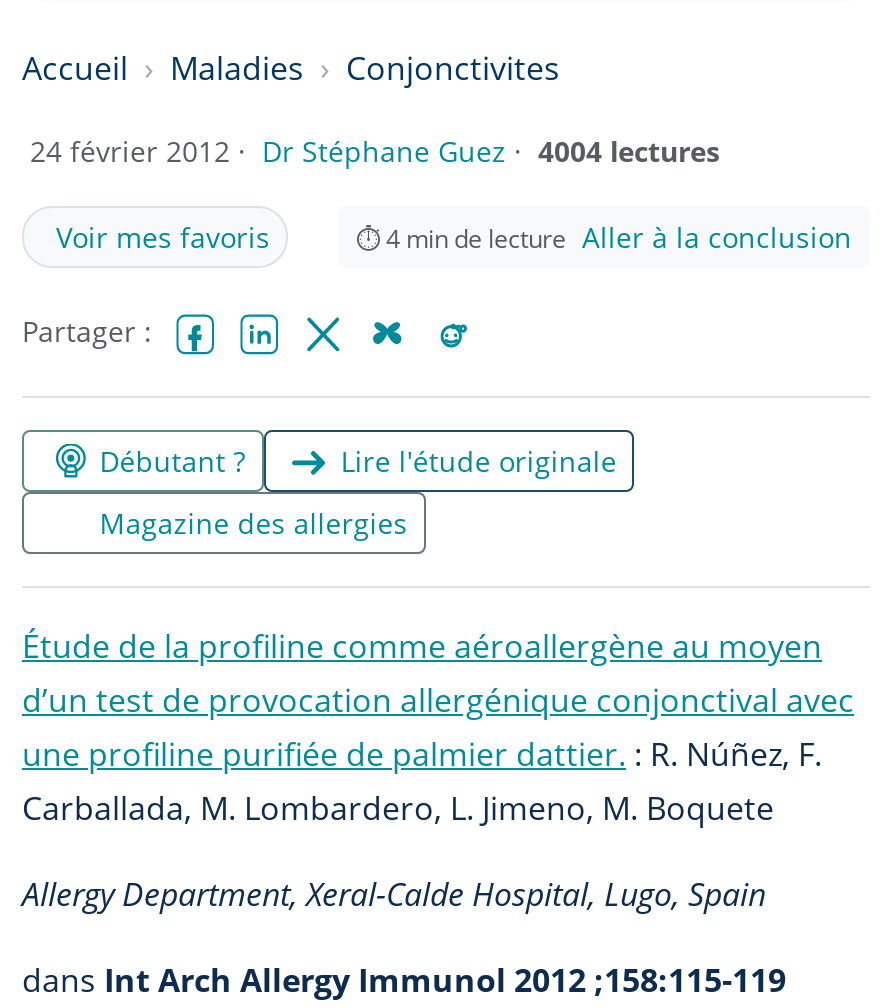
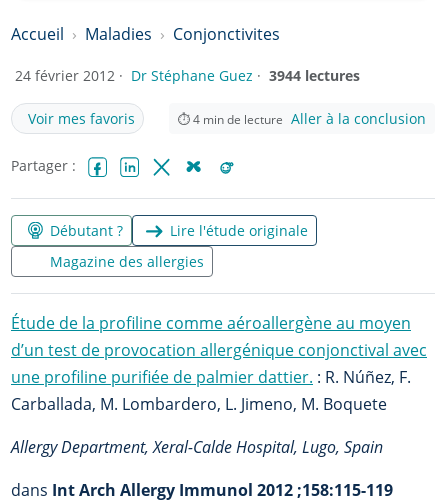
[30,131,720,169] 24 février 2012 · Dr Stéphane Guez · 4004 lectures -> [15,65,360,84] 24 février 2012 · Dr Stéphane Guez · 3944 lectures

